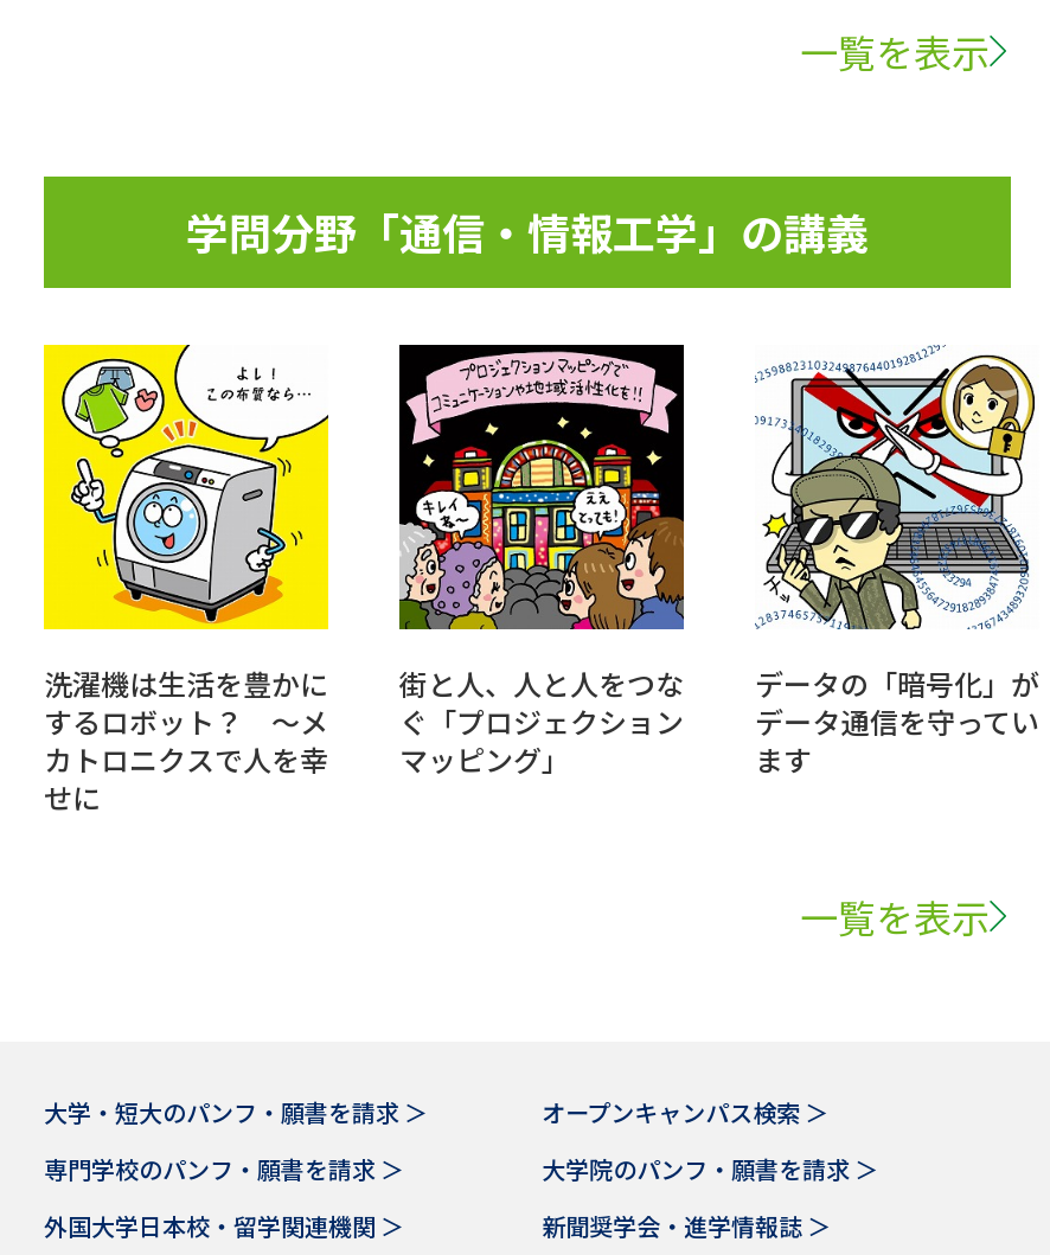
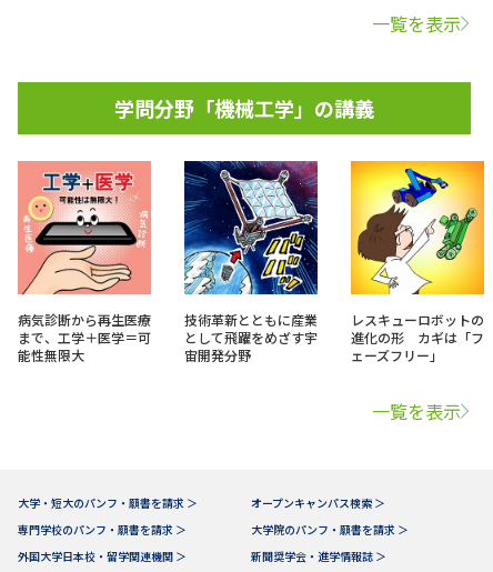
[186,200,869,262] 学問分野「通信・情報工学」の講義 -> [114,93,374,122] 学問分野「機械工学」の講義
[41,342,331,817] [image] | 洗濯機は生活を豊かに | するロボット？ ～メ | カトロニクスで人を幸 | せに -> [17,160,152,364] [image] | 病気診断から再生医療 | まで、工学＋医学＝可 | 能性無限大
[397,342,686,779] [image] | 街と人、人と人をつな | ぐ「プロジェクション | マッピング」 -> [183,160,319,364] [image] | 技術革新とともに産業 | として飛躍をめざす宇 | 宙開発分野
[755,345,1039,779] [image] | データの「暗号化」が | データ通信を守ってい | ます -> [350,160,485,364] [image] | レスキューロボットの | 進化の形 カギは「フ | ェーズフリー」

